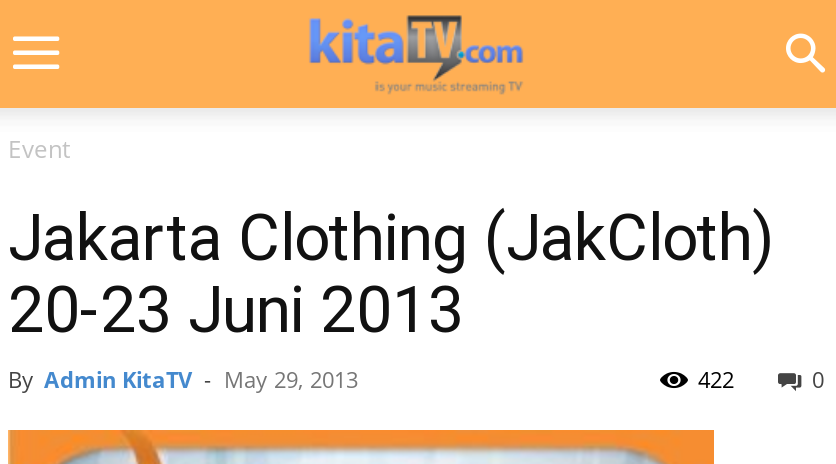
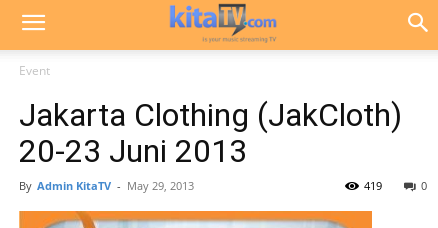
[698,364,734,394] 422 -> [364,178,382,193] 419

